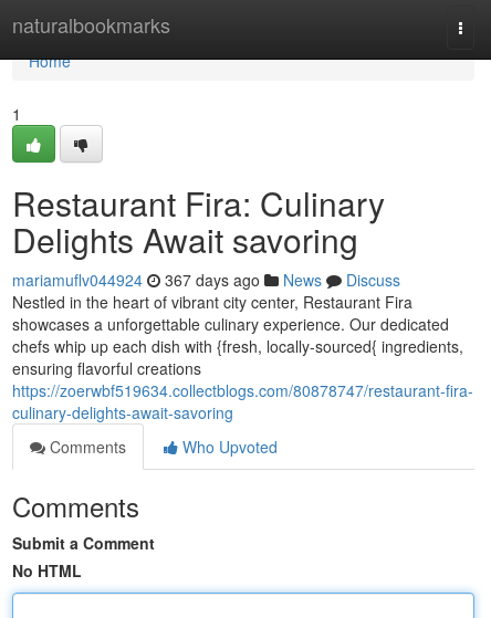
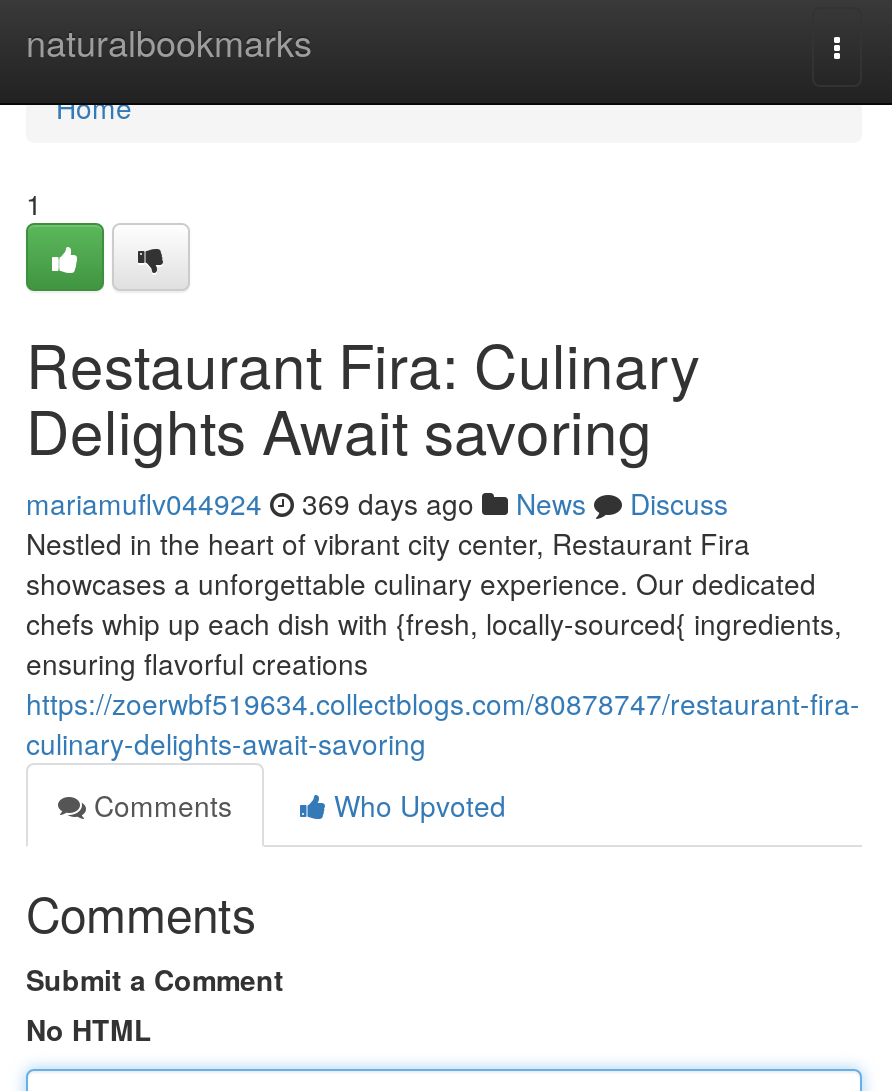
[12,269,400,291] mariamuflv044924 367 days ago News Discuss -> [26,483,728,523] mariamuflv044924 369 days ago News Discuss

